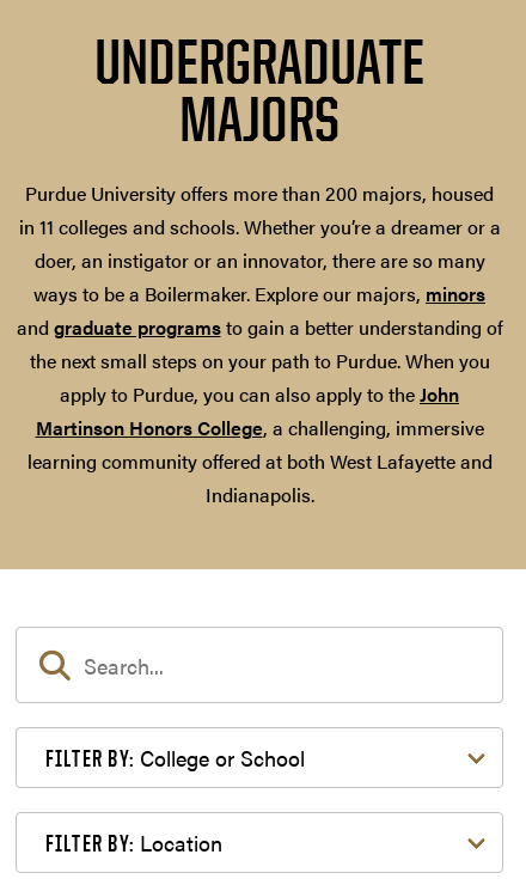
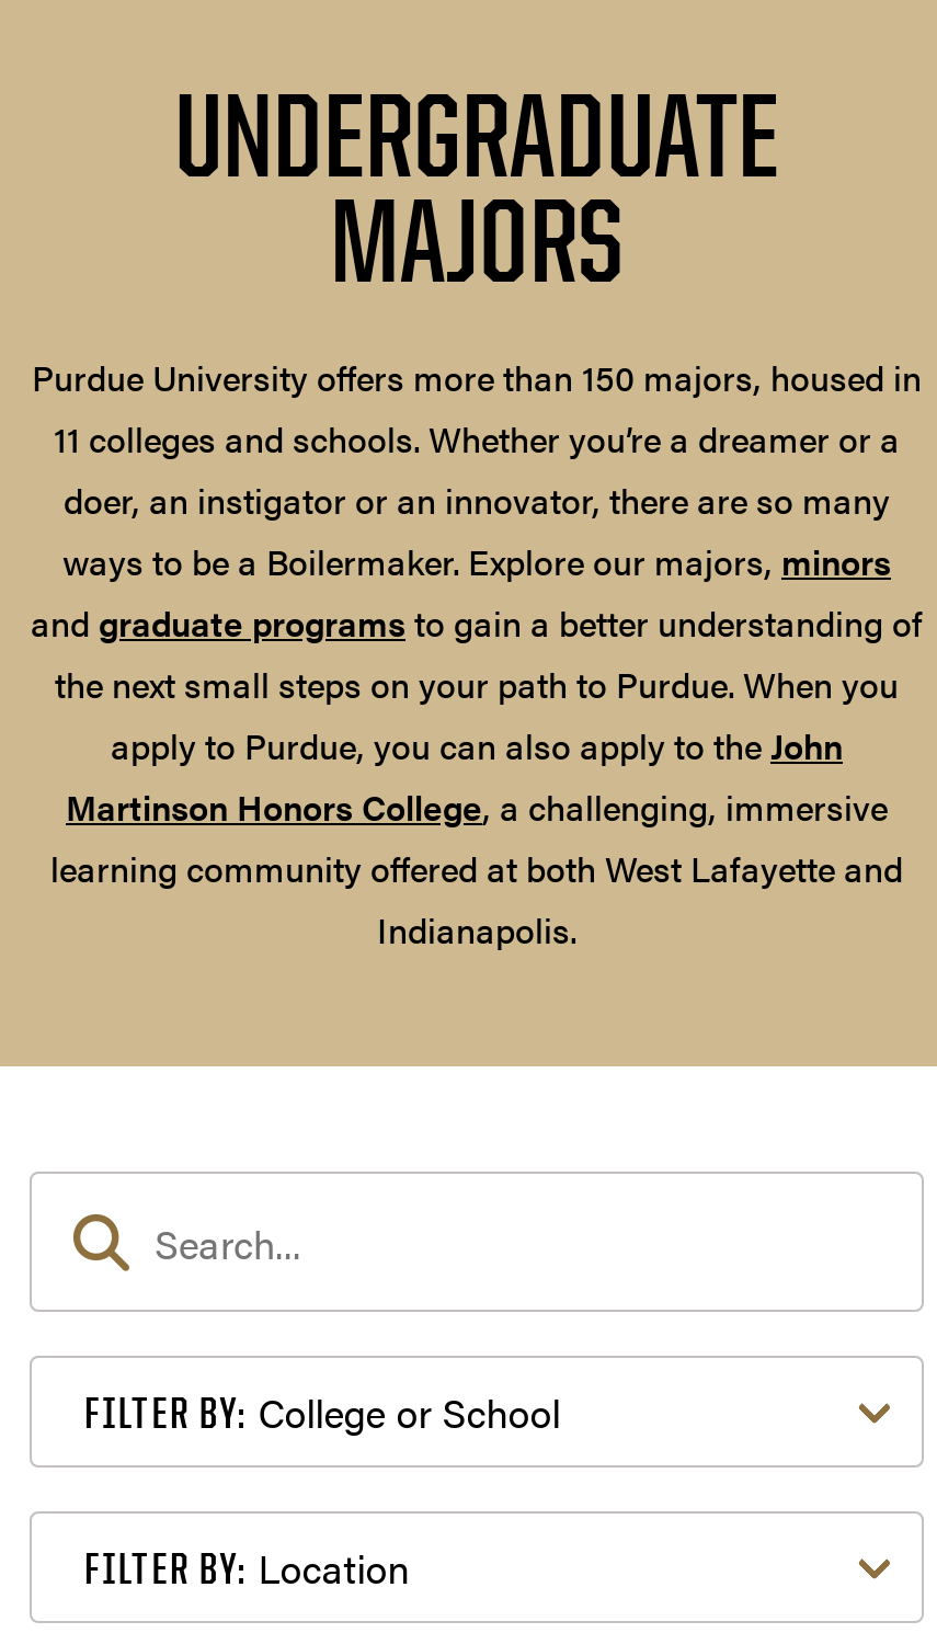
[19,180,500,241] Purdue University offers more than 200 majors, housed | in 11 colleges and schools. Whether you’re a dreamer or a -> [32,352,922,464] Purdue University offers more than 150 majors, housed in | 11 colleges and schools. Whether you’re a dreamer or a

